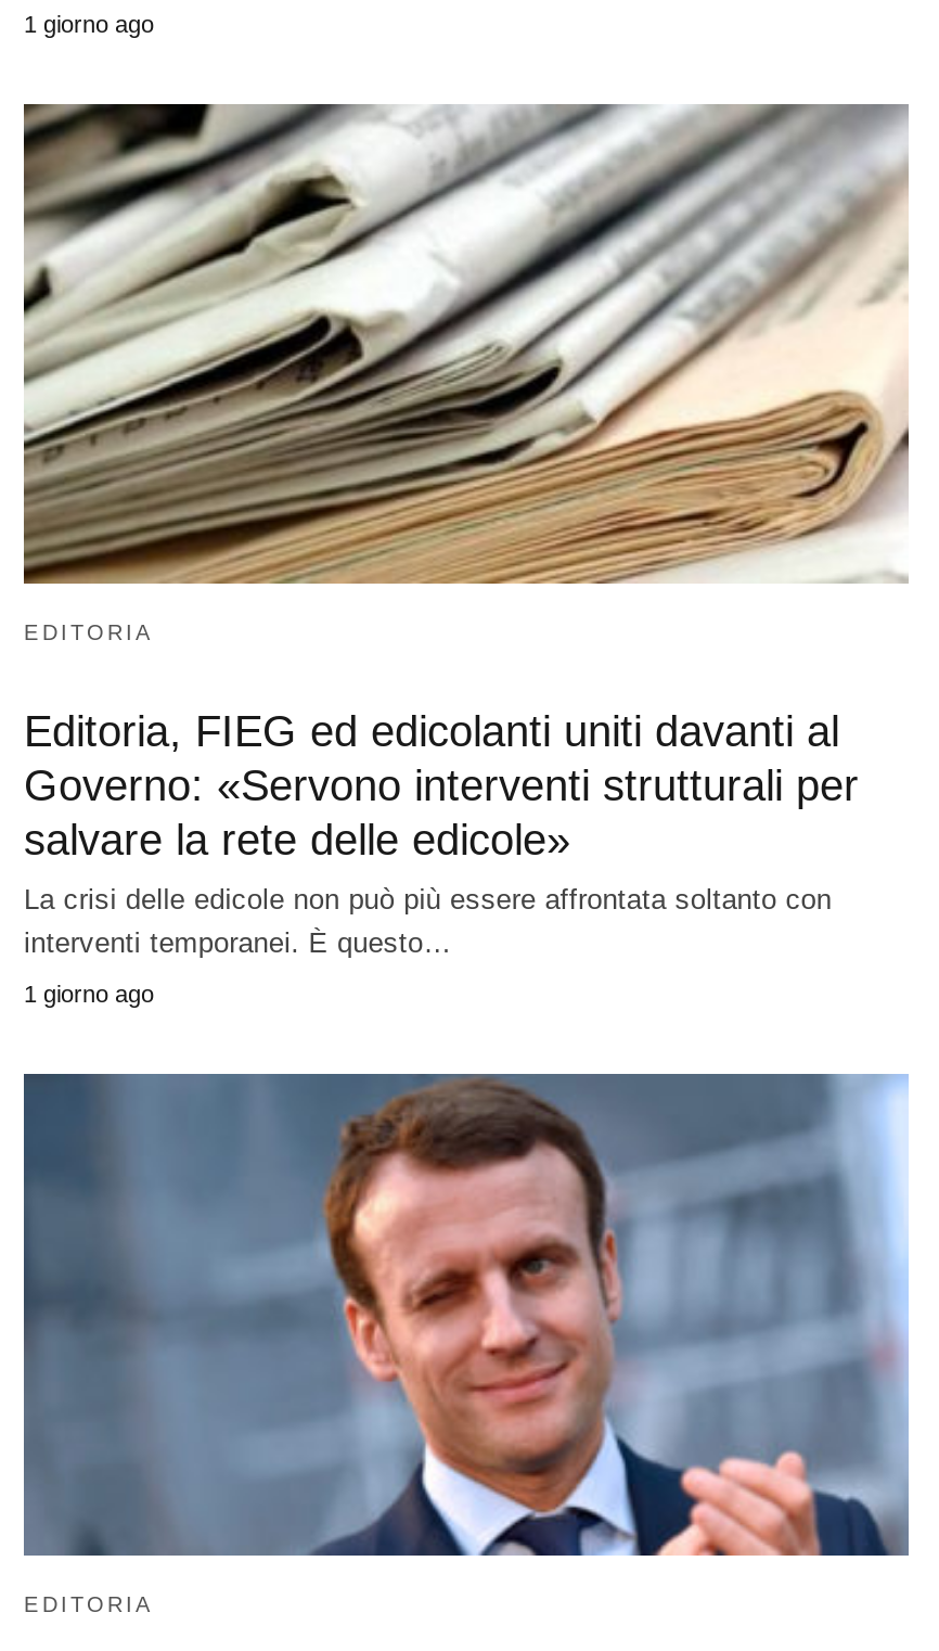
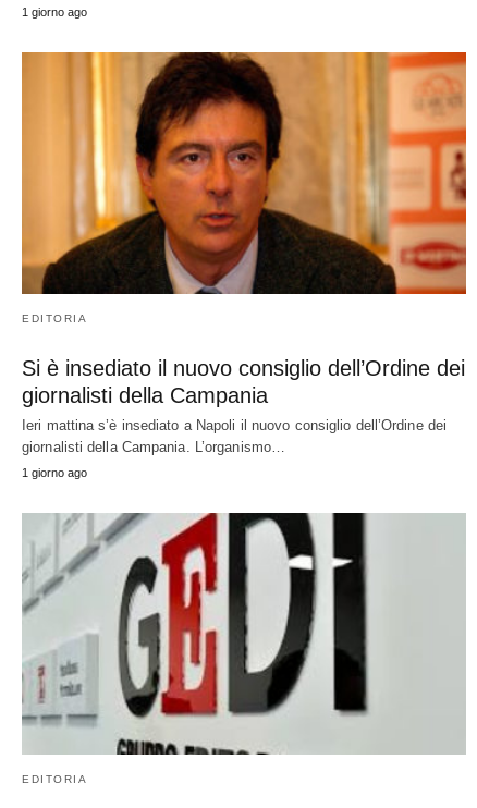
[22,101,911,585] [image] -> [21,51,467,295] [image]
[24,708,859,960] Editoria, FIEG ed edicolanti uniti davanti al | Governo: «Servono interventi strutturali per | salvare la rete delle edicole» | La crisi delle edicole non può più essere affrontata soltanto con | interventi temporanei. È questo… -> [22,356,465,455] Si è insediato il nuovo consiglio dell’Ordine dei | giornalisti della Campania | Ieri mattina s’è insediato a Napoli il nuovo consiglio dell’Ordine dei | giornalisti della Campania. L’organismo…
[24,1073,909,1559] [image] -> [22,512,466,756] [image]

